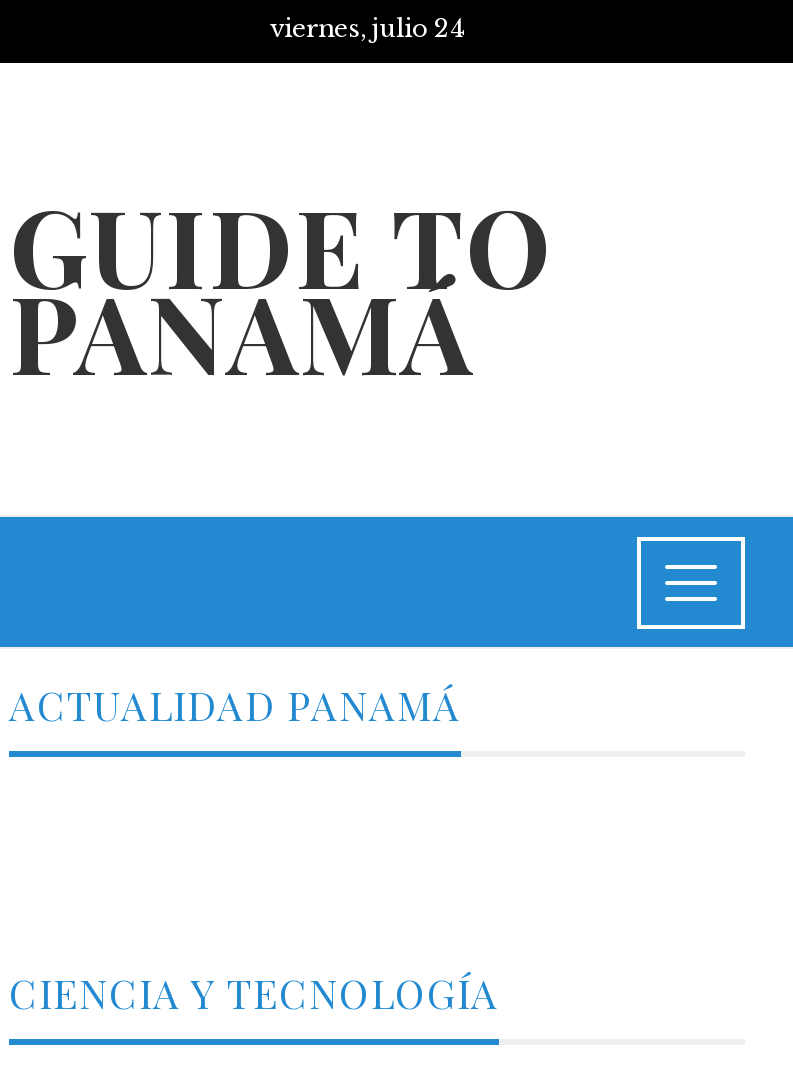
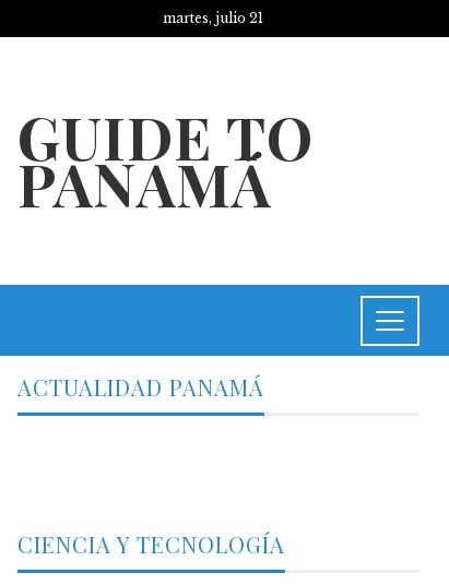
[270,13,464,43] viernes, julio 24 -> [163,10,263,26] martes, julio 21

